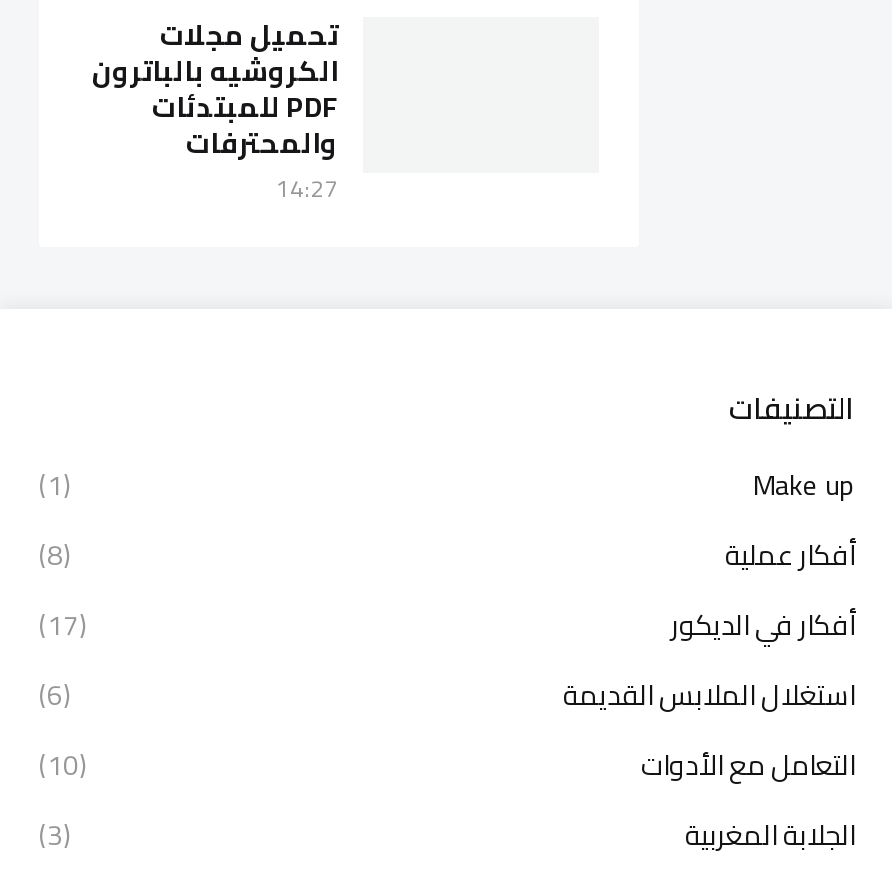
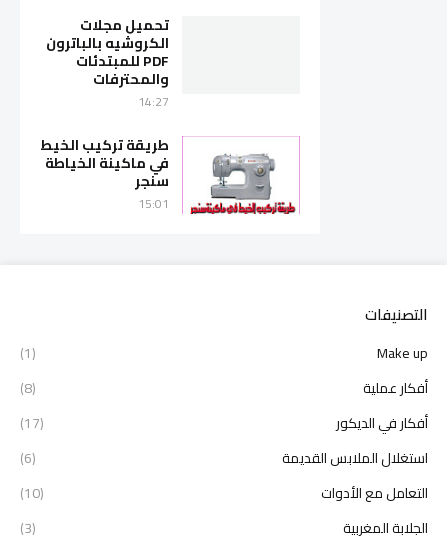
none -> [40,132,301,215] [image] | طريقة تركيب الخيط | في ماكينة الخياطة | سنجر | 15:01

